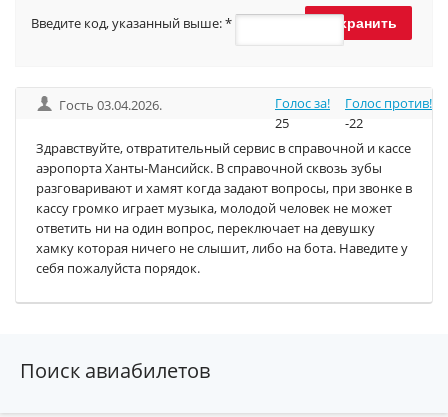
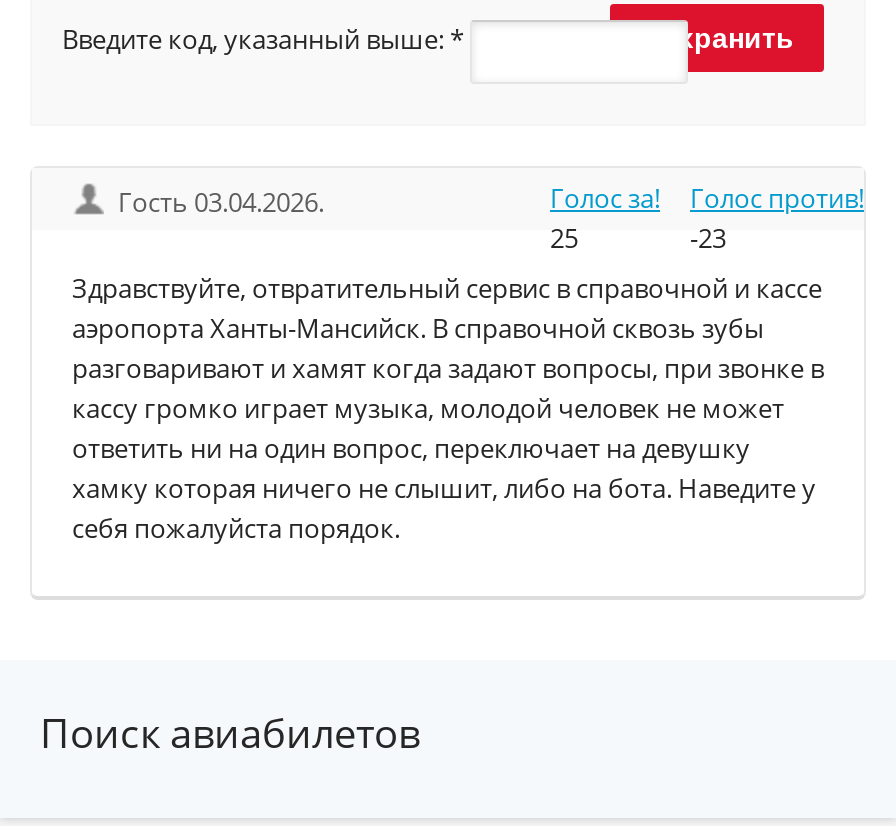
[345,114,363,132] -22 -> [690,220,726,256] -23

